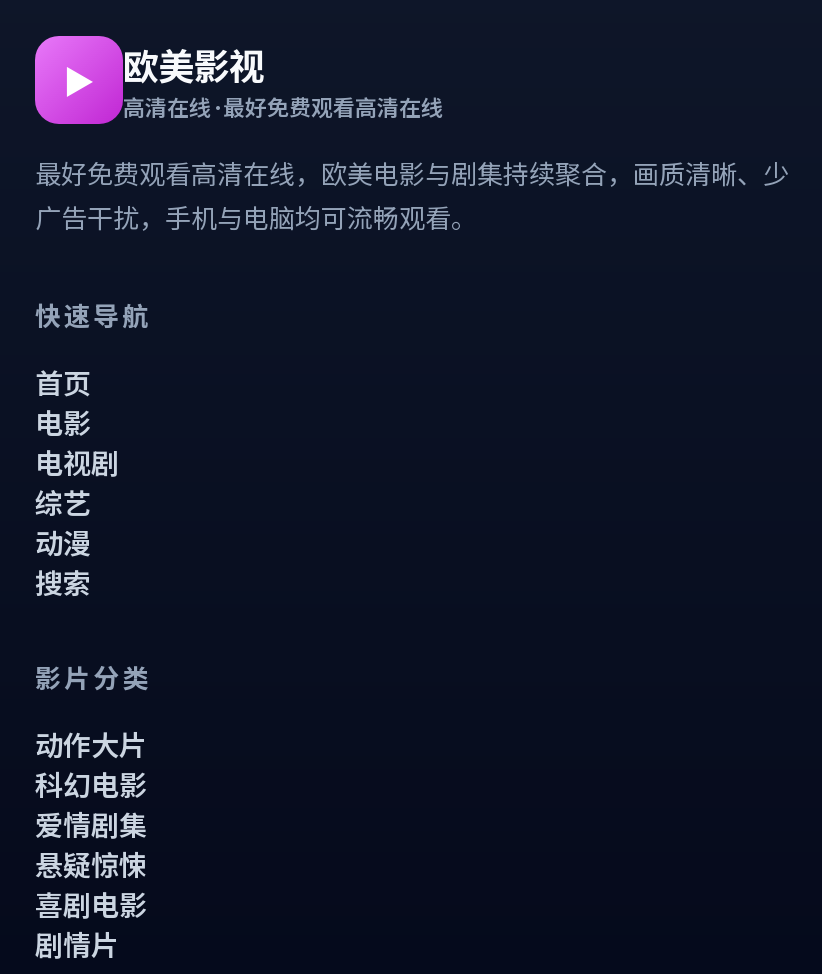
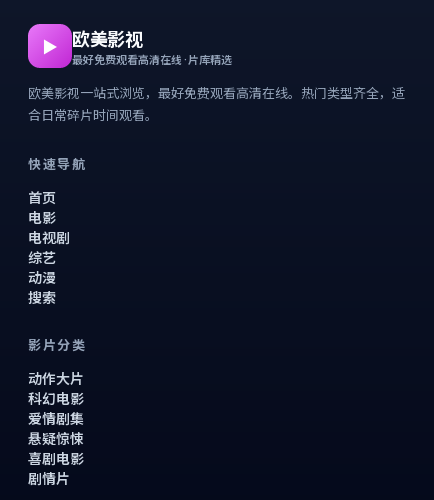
[123,95,443,123] 高清在线 · 最好免费观看高清在线 -> [72,53,232,67] 最好免费观看高清在线 · 片库精选
[35,159,789,235] 最好免费观看高清在线，欧美电影与剧集持续聚合，画质清晰、少 | 广告干扰，手机与电脑均可流畅观看。 -> [28,85,405,123] 欧美影视一站式浏览，最好免费观看高清在线。热门类型齐全，适 | 合日常碎片时间观看。

